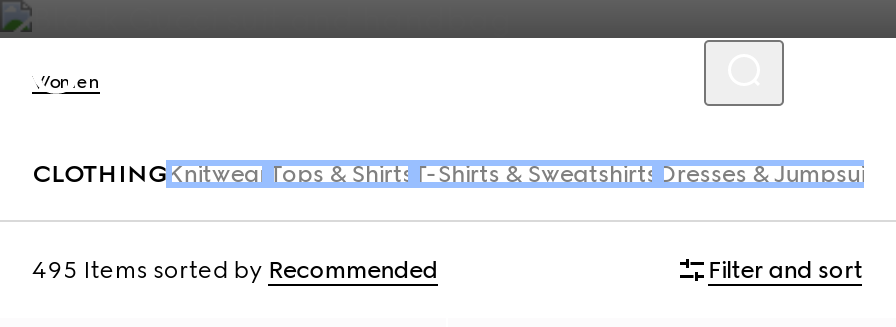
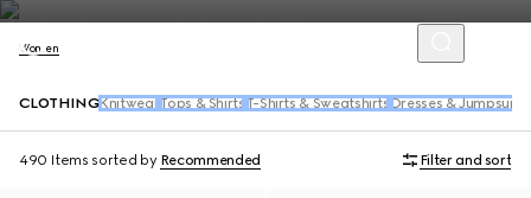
[32,256,438,284] 495 Items sorted by Recommended -> [19,152,261,168] 490 Items sorted by Recommended

